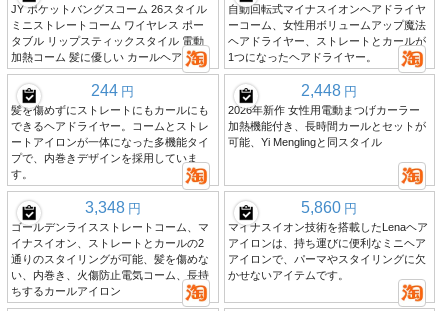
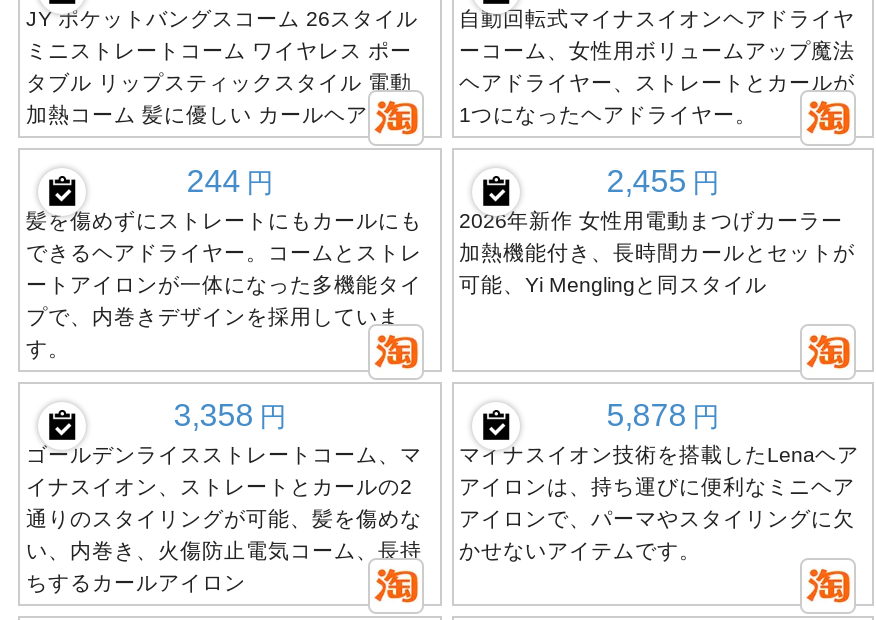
[301,82,357,99] 2,448 円 -> [606,165,718,199] 2,455 円
[85,199,141,216] 3,348 円 -> [174,399,286,433] 3,358 円
[301,199,357,216] 5,860 円 -> [606,399,718,433] 5,878 円

